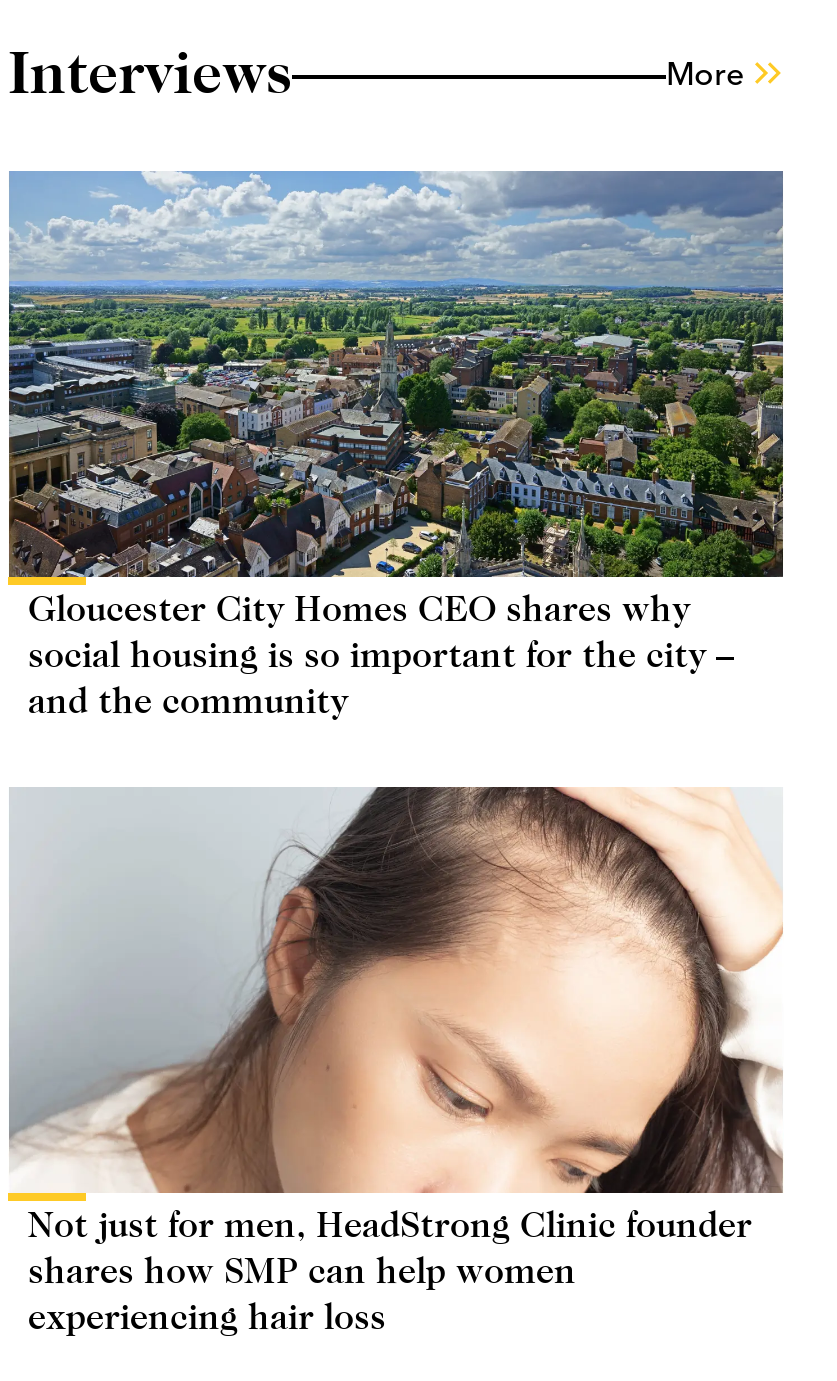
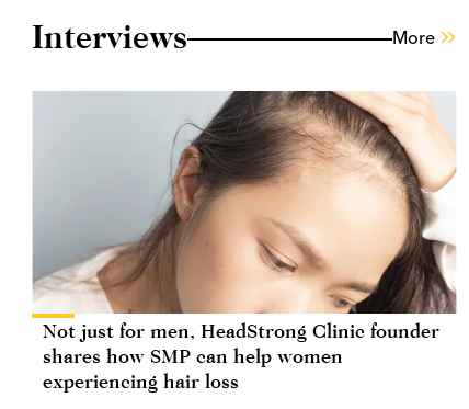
[8,169,786,721] [image] | Gloucester City Homes CEO shares why | social housing is so important for the city – | and the community -> none

